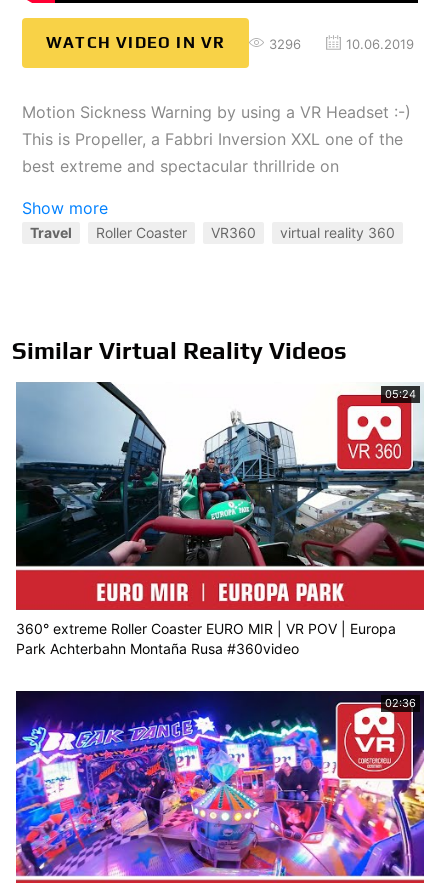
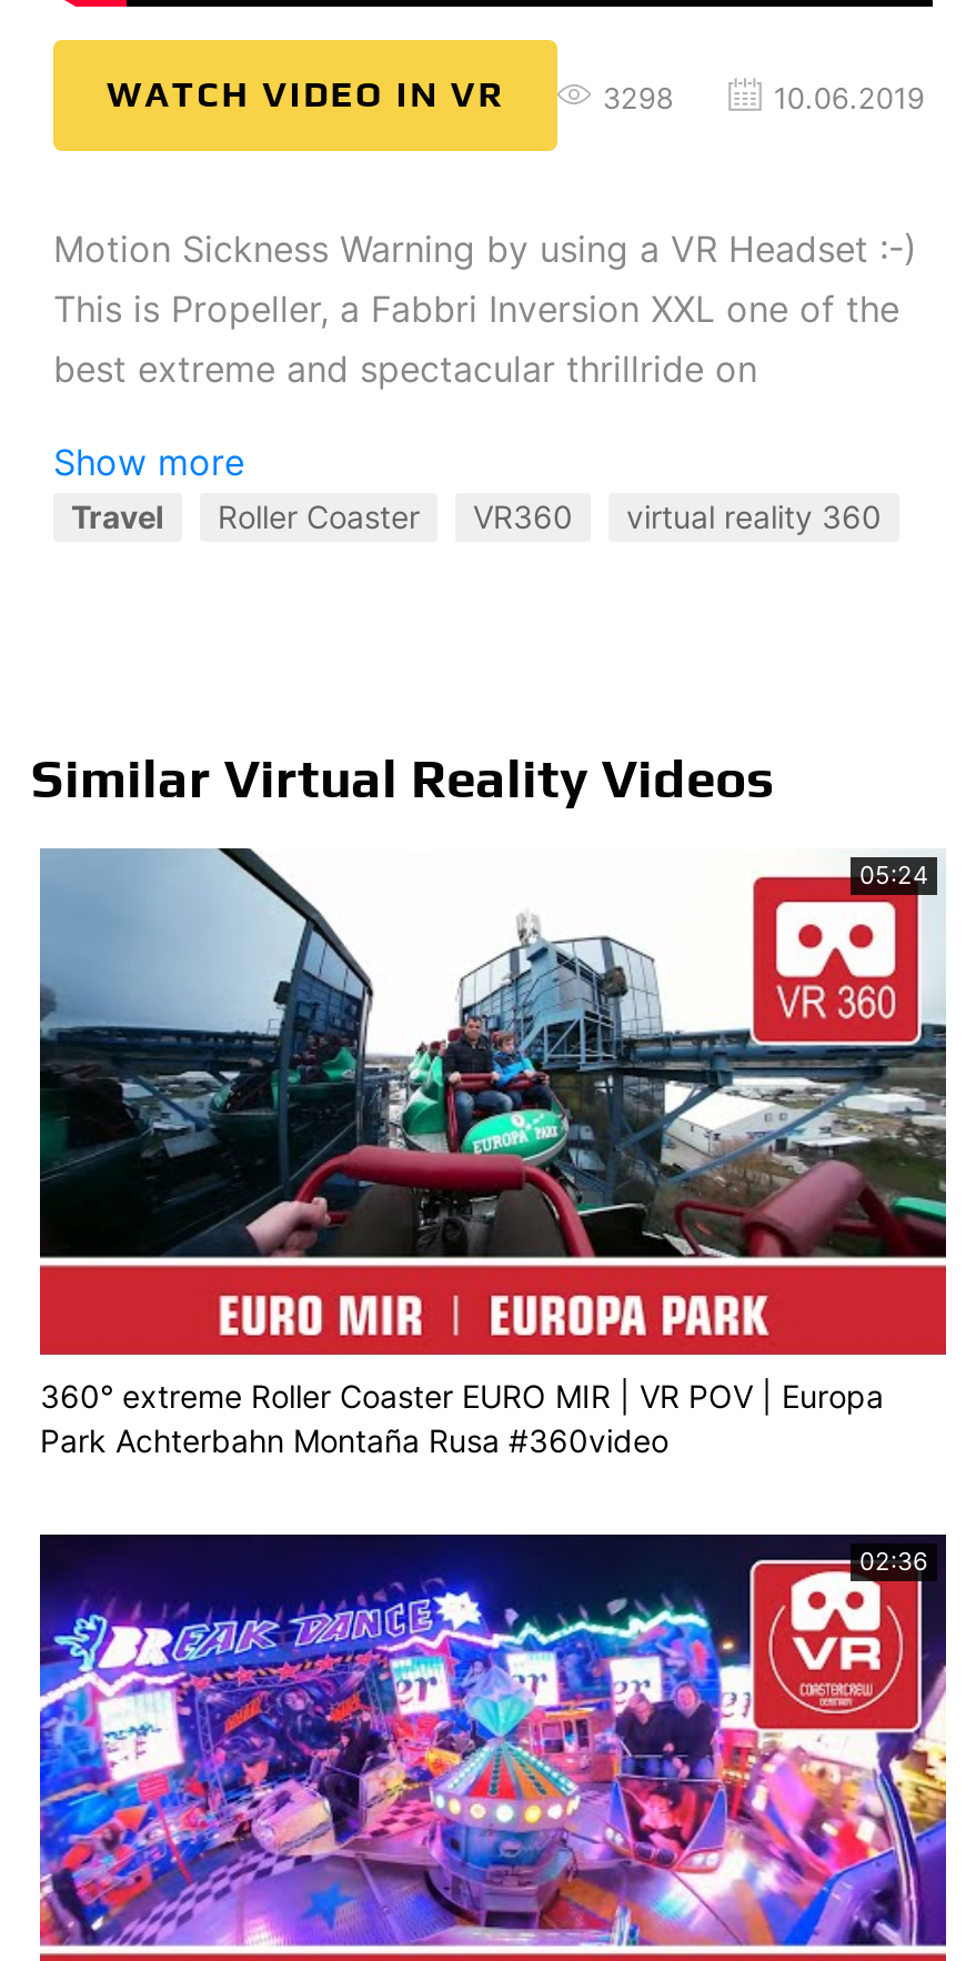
[269,36,301,52] 3296 -> [603,80,674,115] 3298

